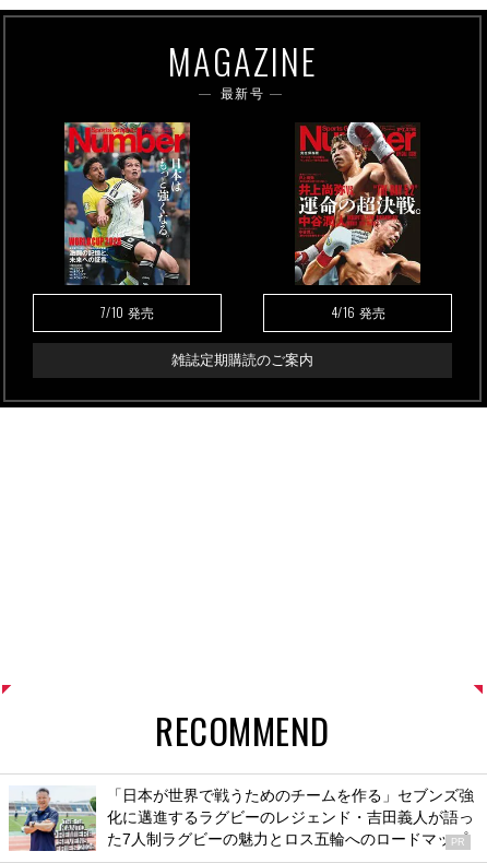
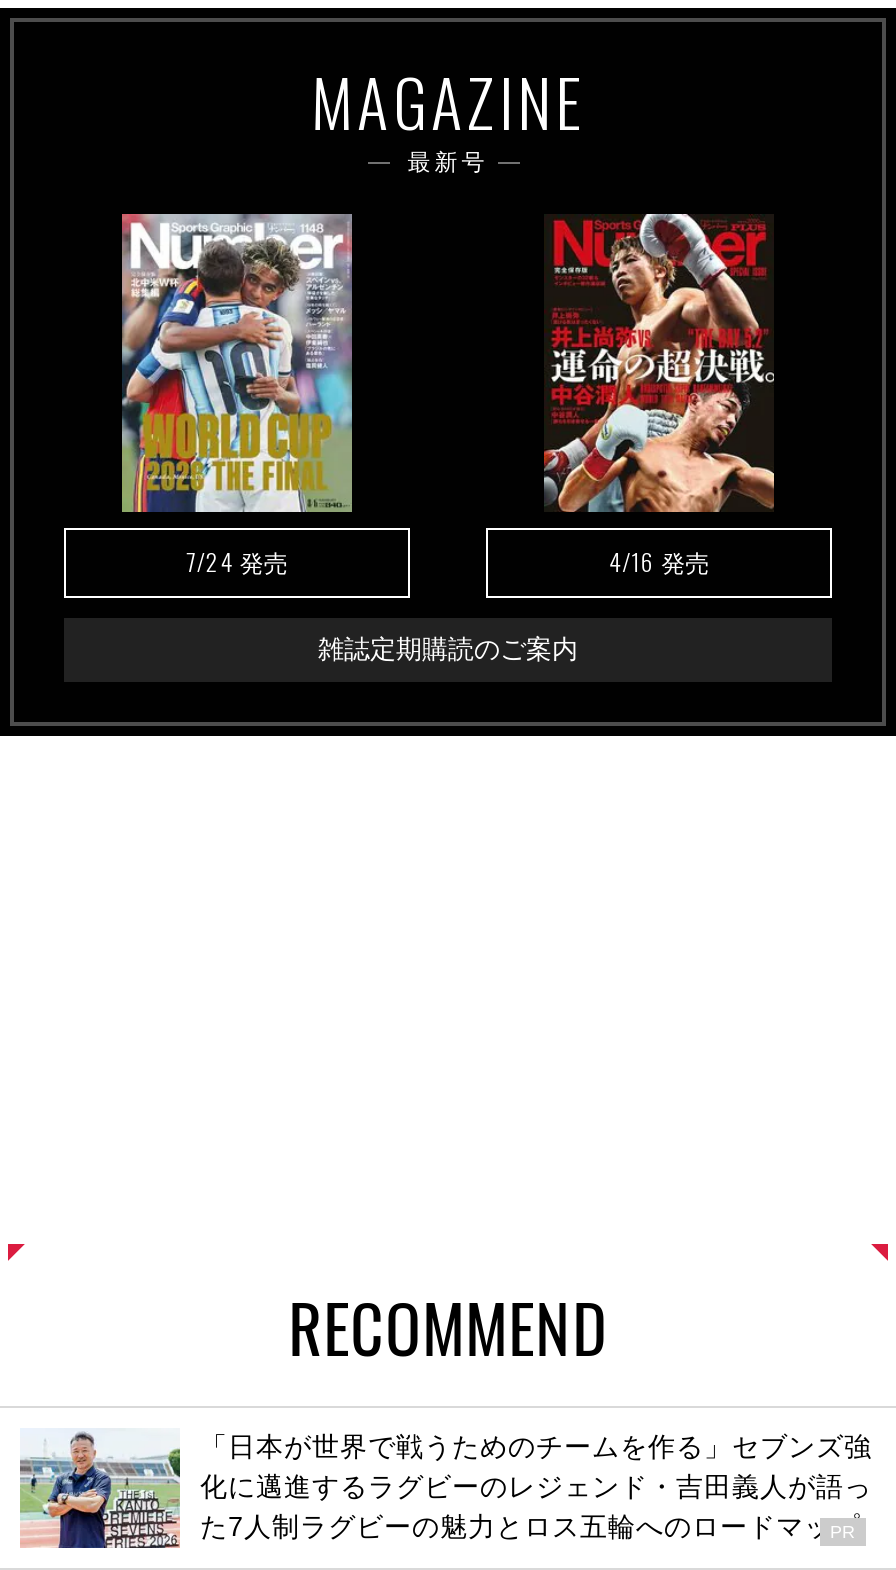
[64,121,190,322] [image] | 7/10発売 -> [120,212,354,579] [image] | 7/24発売

